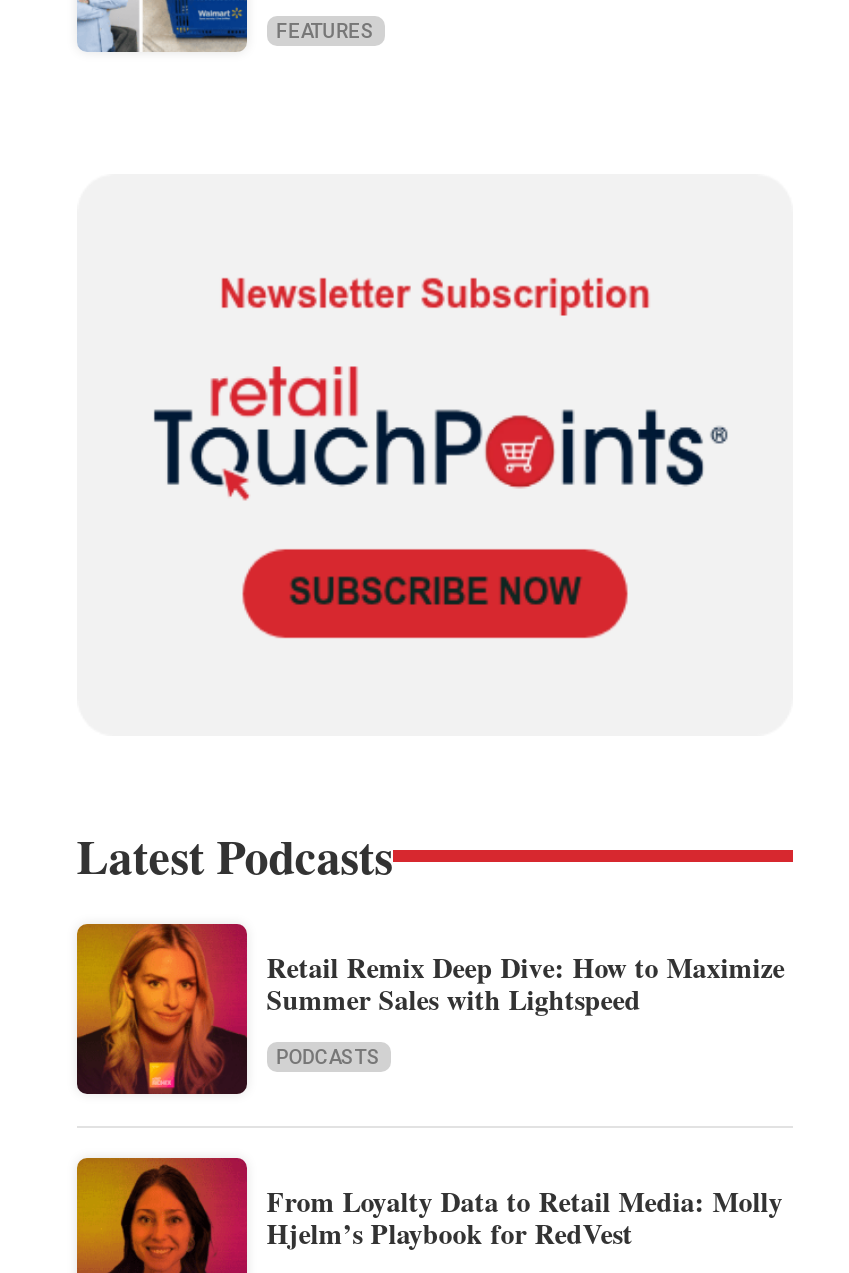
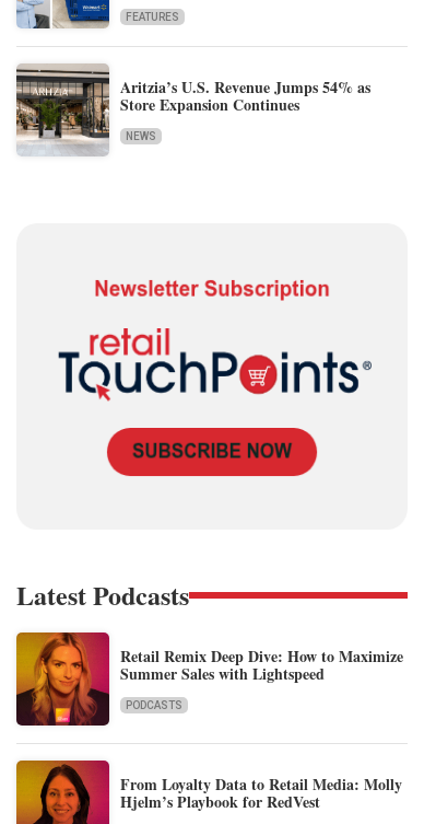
none -> [15,63,370,155] [image] | Aritzia’s U.S. Revenue Jumps 54% as | Store Expansion Continues | NEWS

